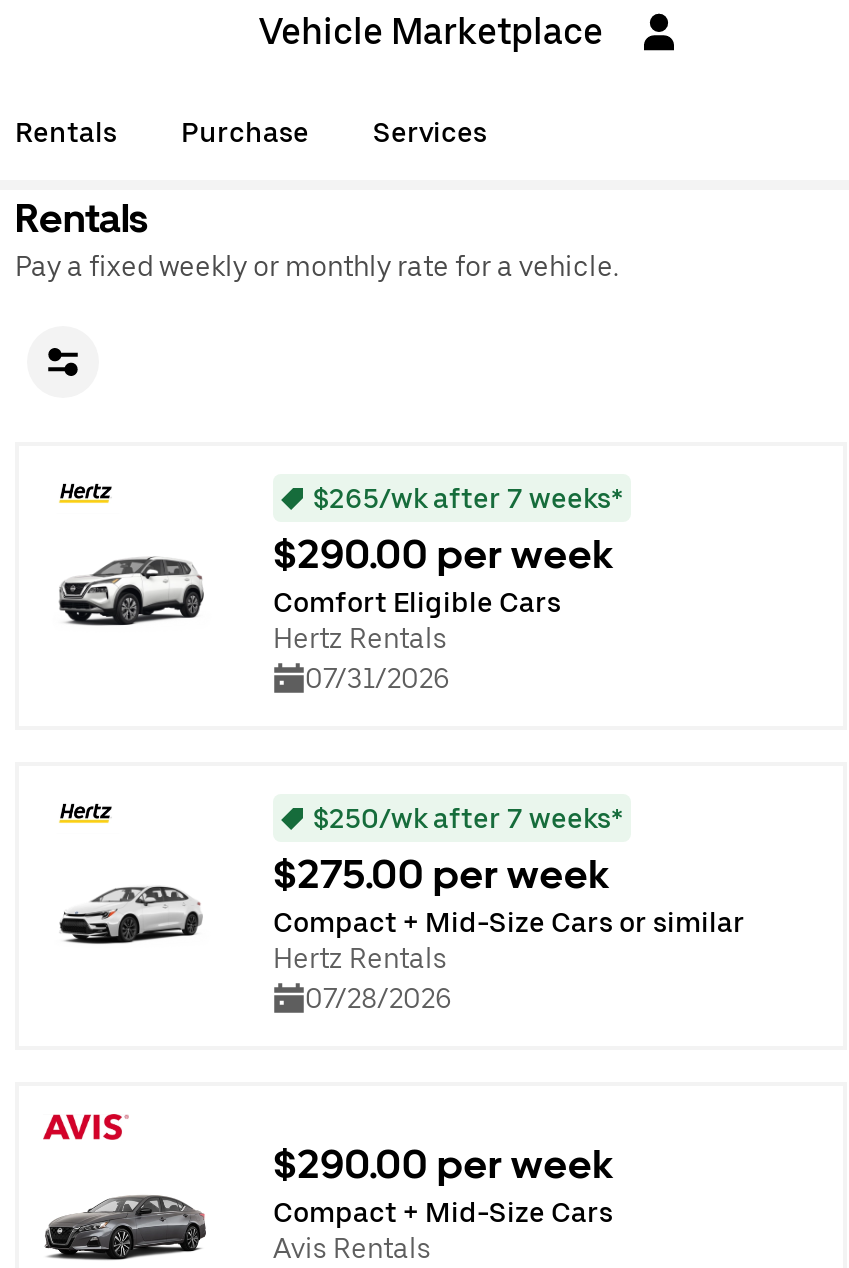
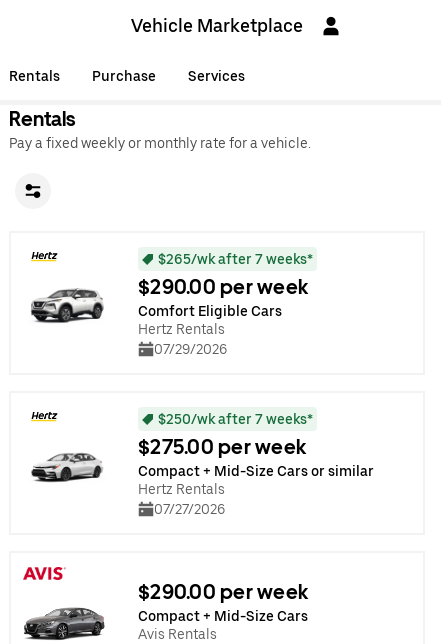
[305,662,449,694] 07/31/2026 -> [154,341,227,357] 07/29/2026
[305,982,451,1014] 07/28/2026 -> [154,501,225,517] 07/27/2026

